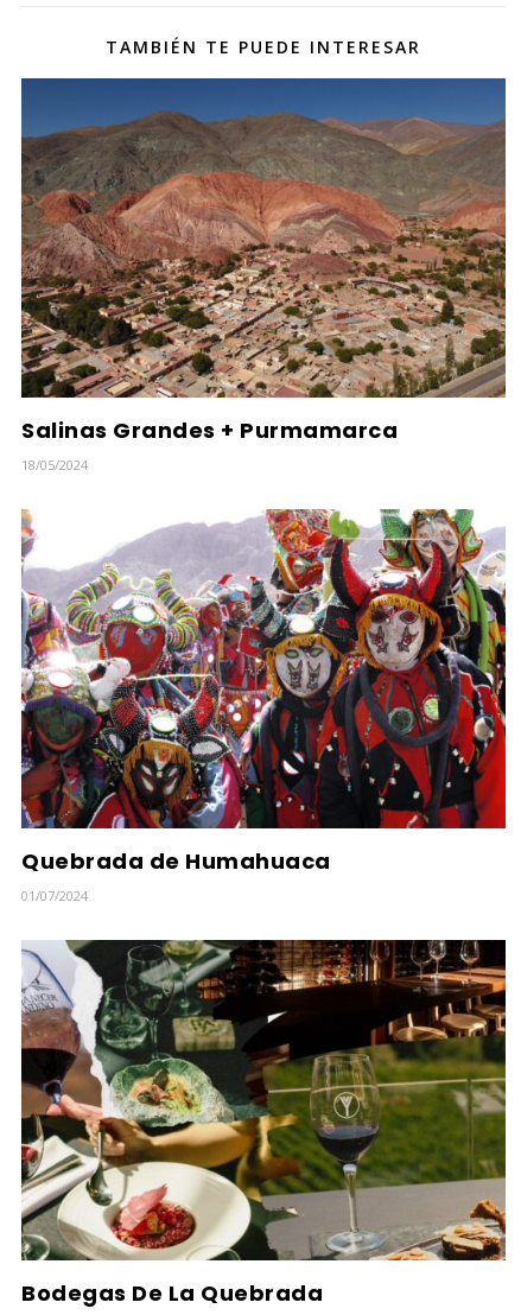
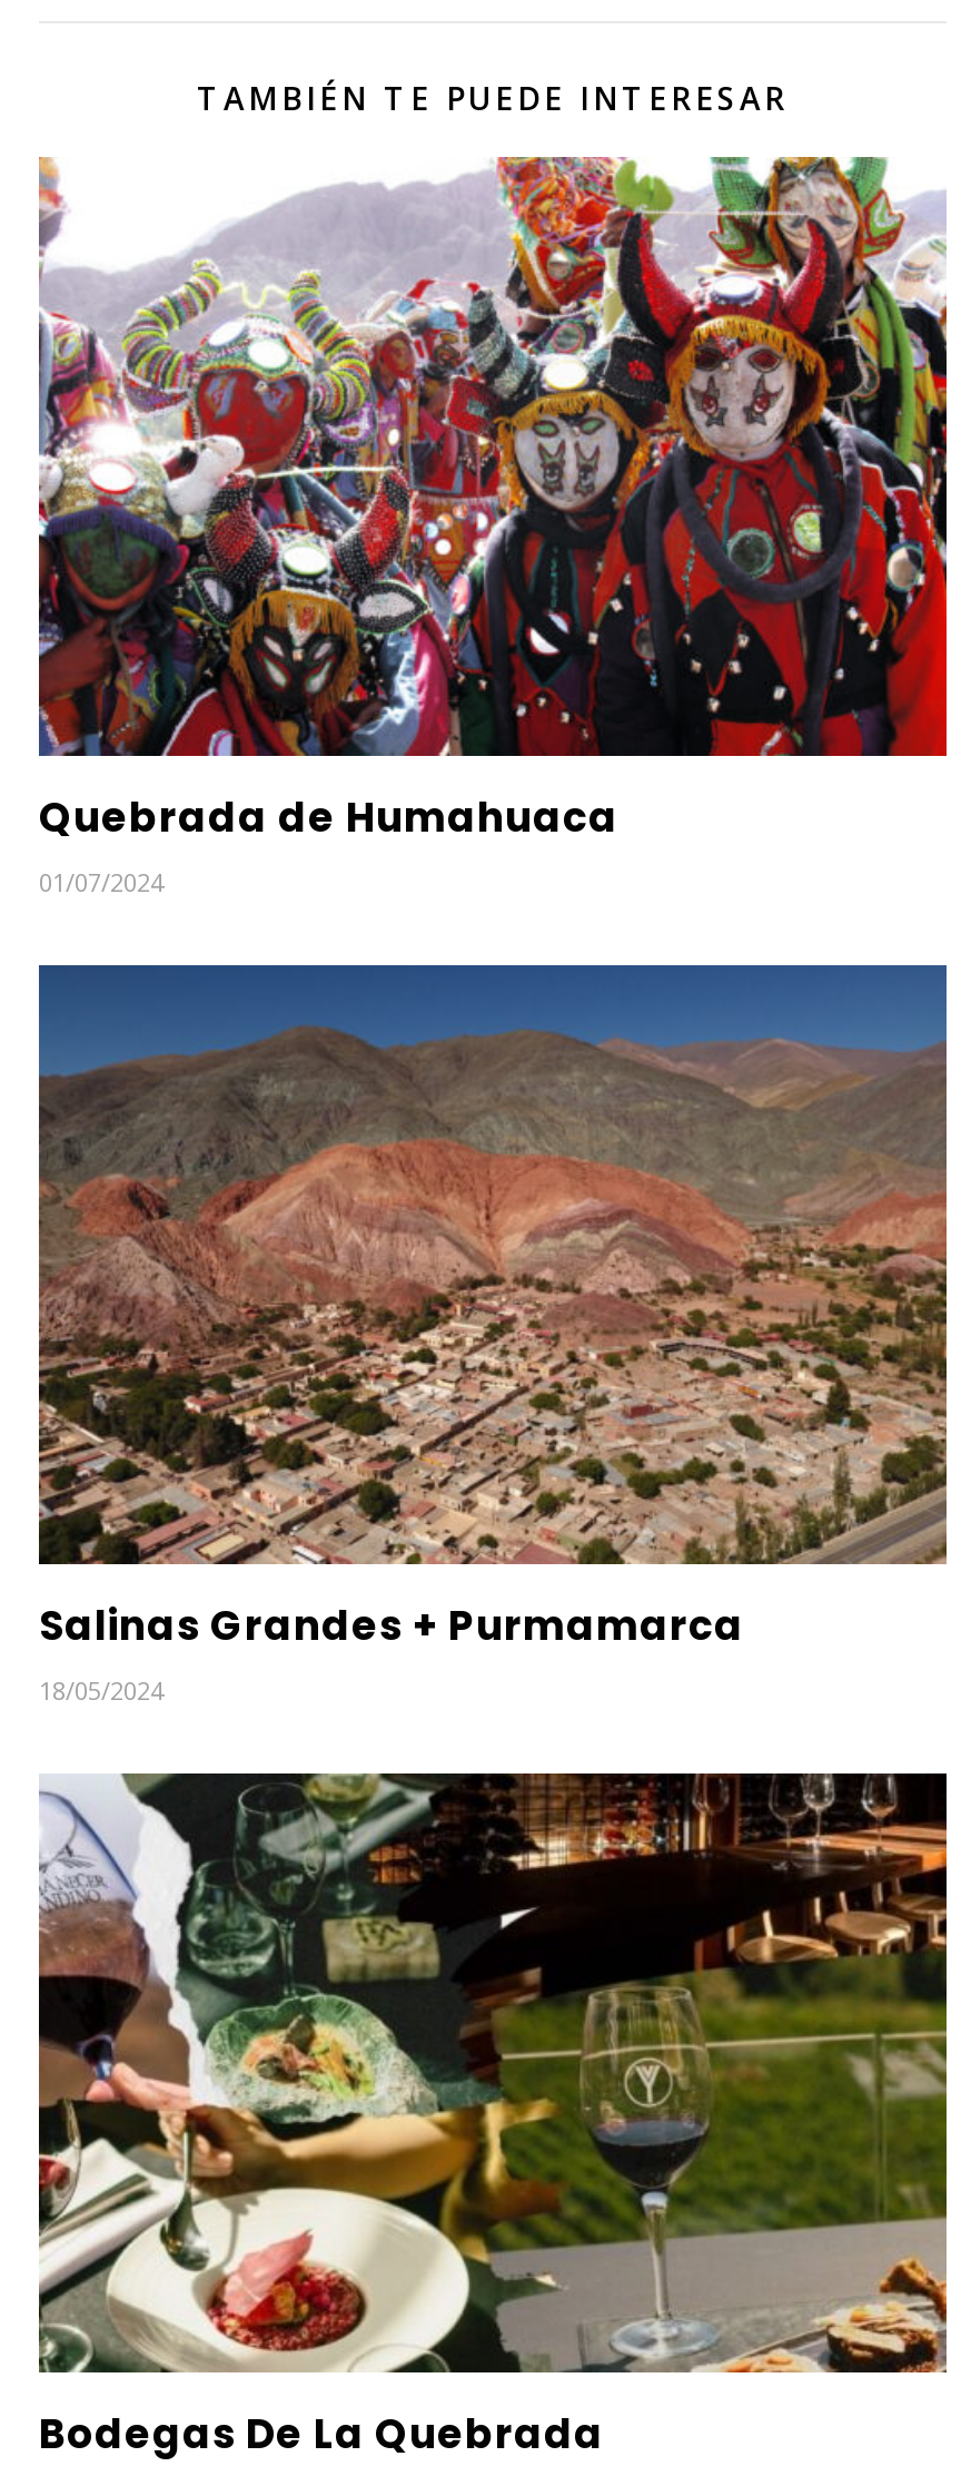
moved [19,106,508,474] -> [34,1016,951,1707]: [image] | Salinas Grandes + Purmamarca | 18/05/2024
moved [21,508,507,905] -> [37,155,949,898]: [image] | Quebrada de Humahuaca | 01/07/2024

